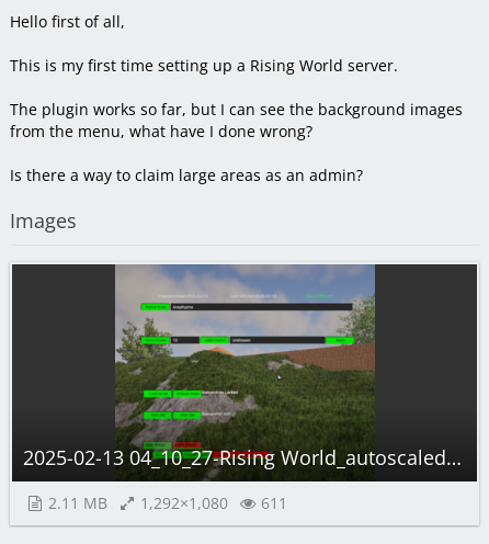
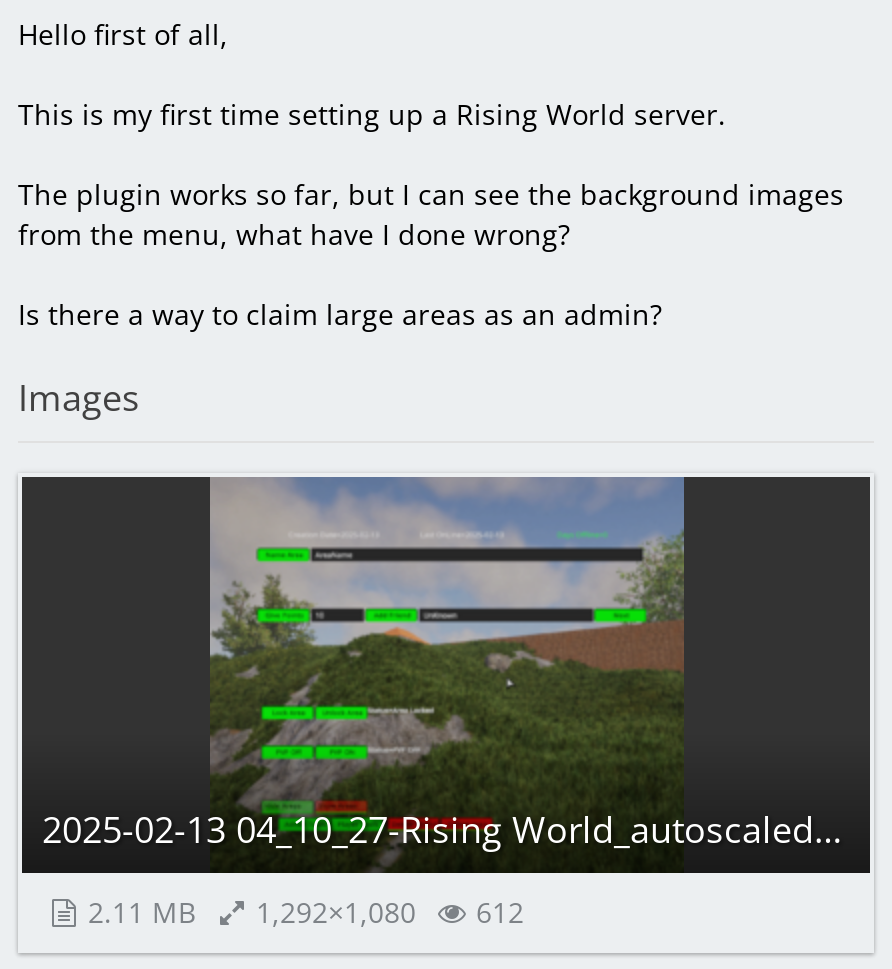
[44,492,287,513] 2.11 MB 1,292×1,080 611 -> [80,893,524,931] 2.11 MB 1,292×1,080 612

